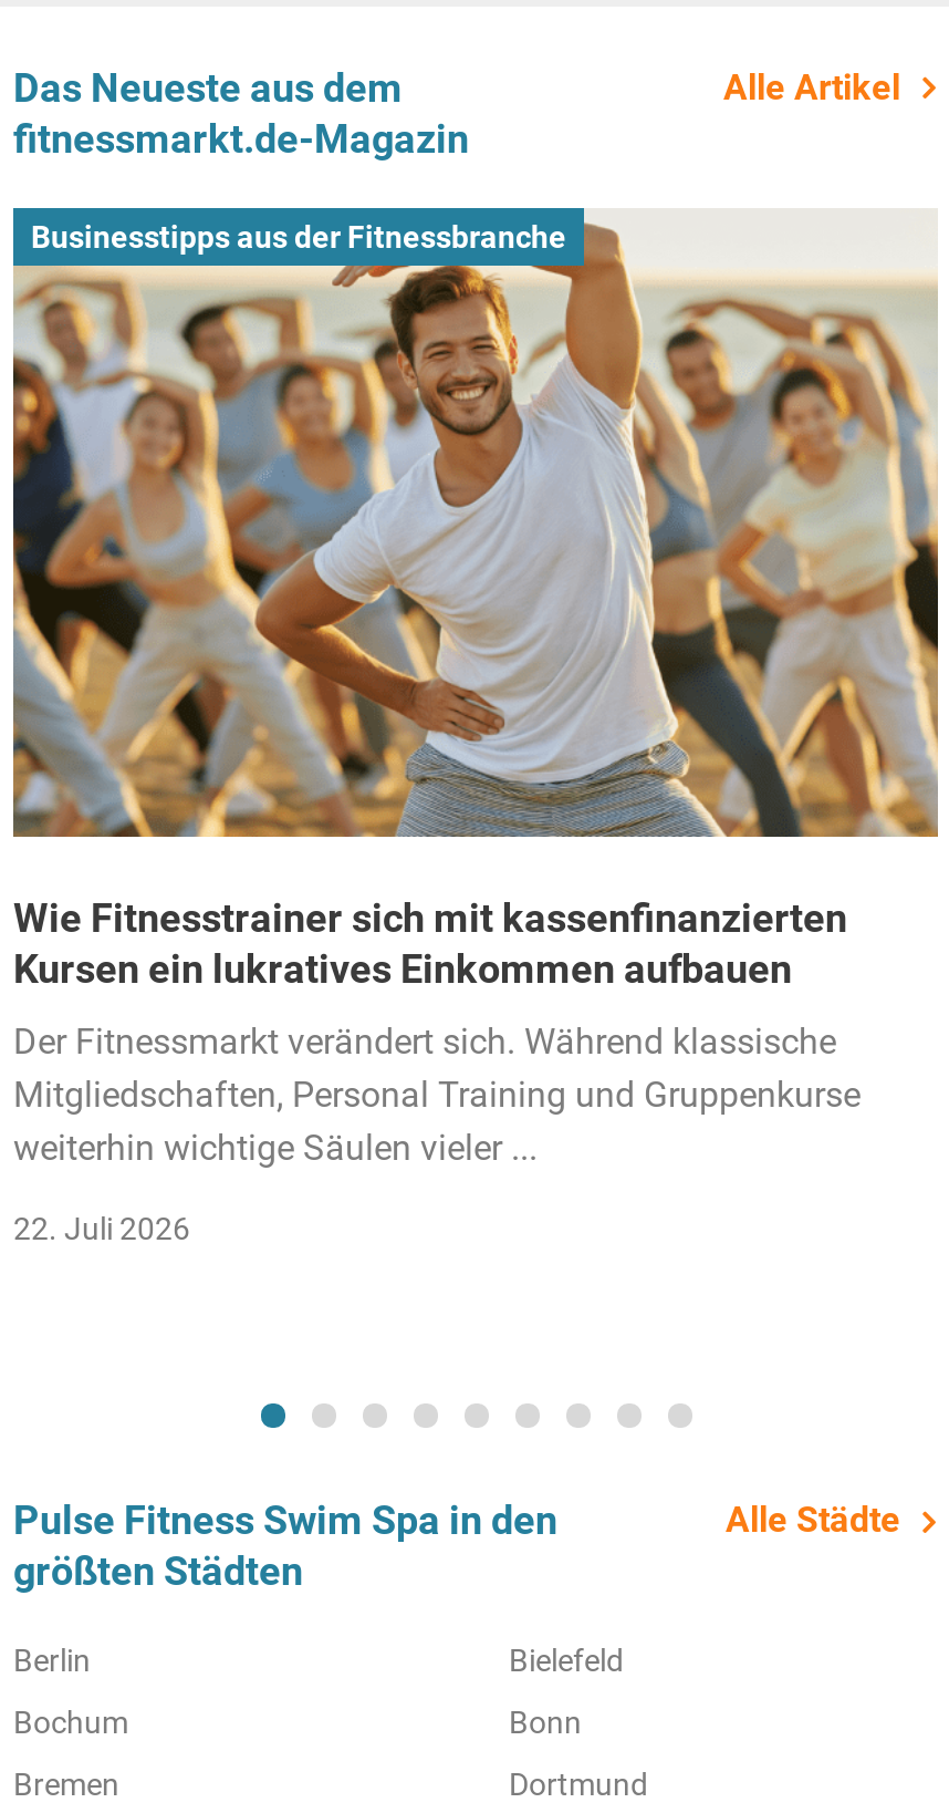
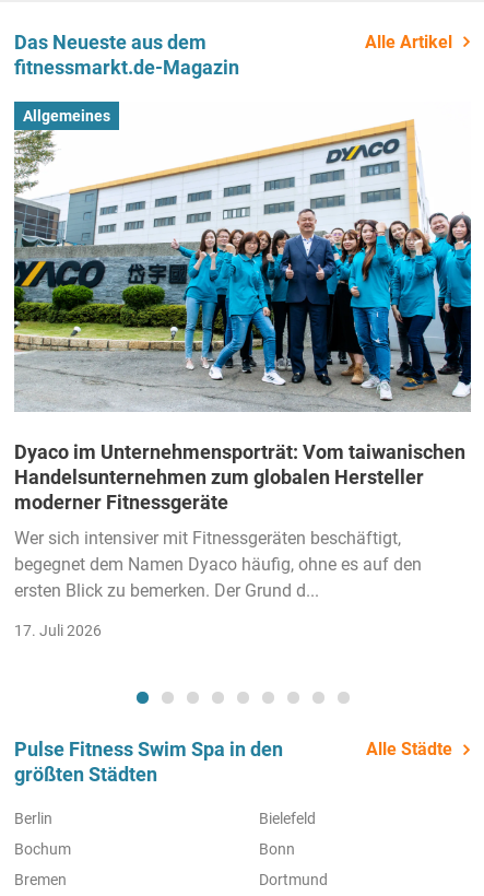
[11,210,940,839] [image] | Businesstipps aus der Fitnessbranche -> [13,107,472,412] [image] | Allgemeines
[13,894,847,991] Wie Fitnesstrainer sich mit kassenfinanzierten | Kursen ein lukratives Einkommen aufbauen -> [14,440,465,513] Dyaco im Unternehmensporträt: Vom taiwanischen | Handelsunternehmen zum globalen Hersteller | moderner Fitnessgeräte
[13,1020,861,1168] Der Fitnessmarkt verändert sich. Während klassische | Mitgliedschaften, Personal Training und Gruppenkurse | weiterhin wichtige Säulen vieler ... -> [14,528,422,601] Wer sich intensiver mit Fitnessgeräten beschäftigt, | begegnet dem Namen Dyaco häufig, ohne es auf den | ersten Blick zu bemerken. Der Grund d...
[13,1210,190,1246] 22. Juli 2026 -> [14,622,102,639] 17. Juli 2026

